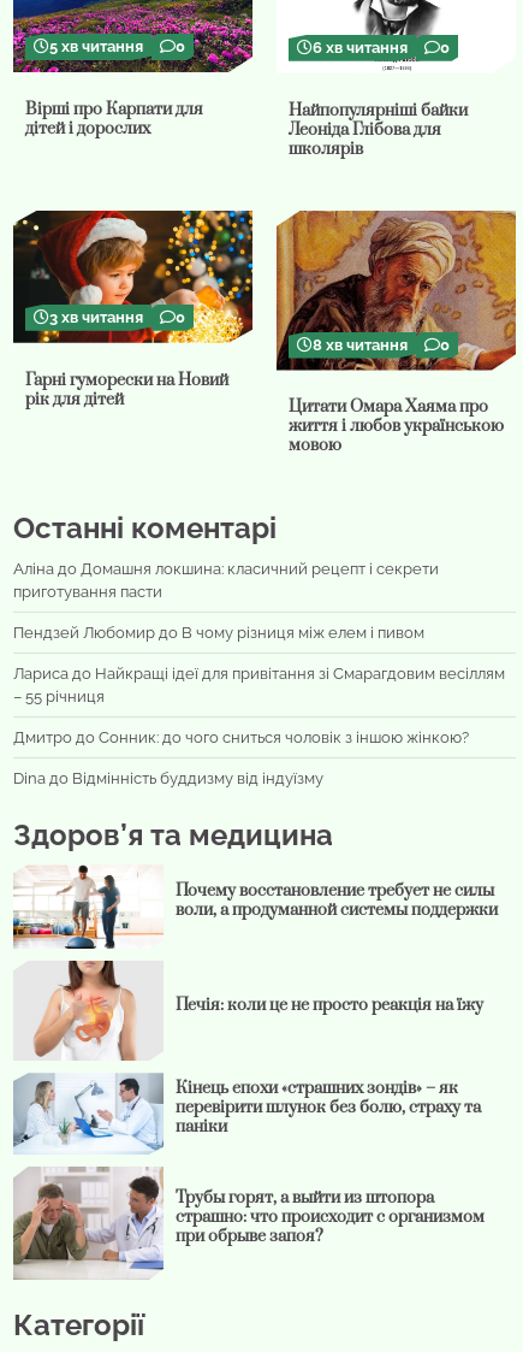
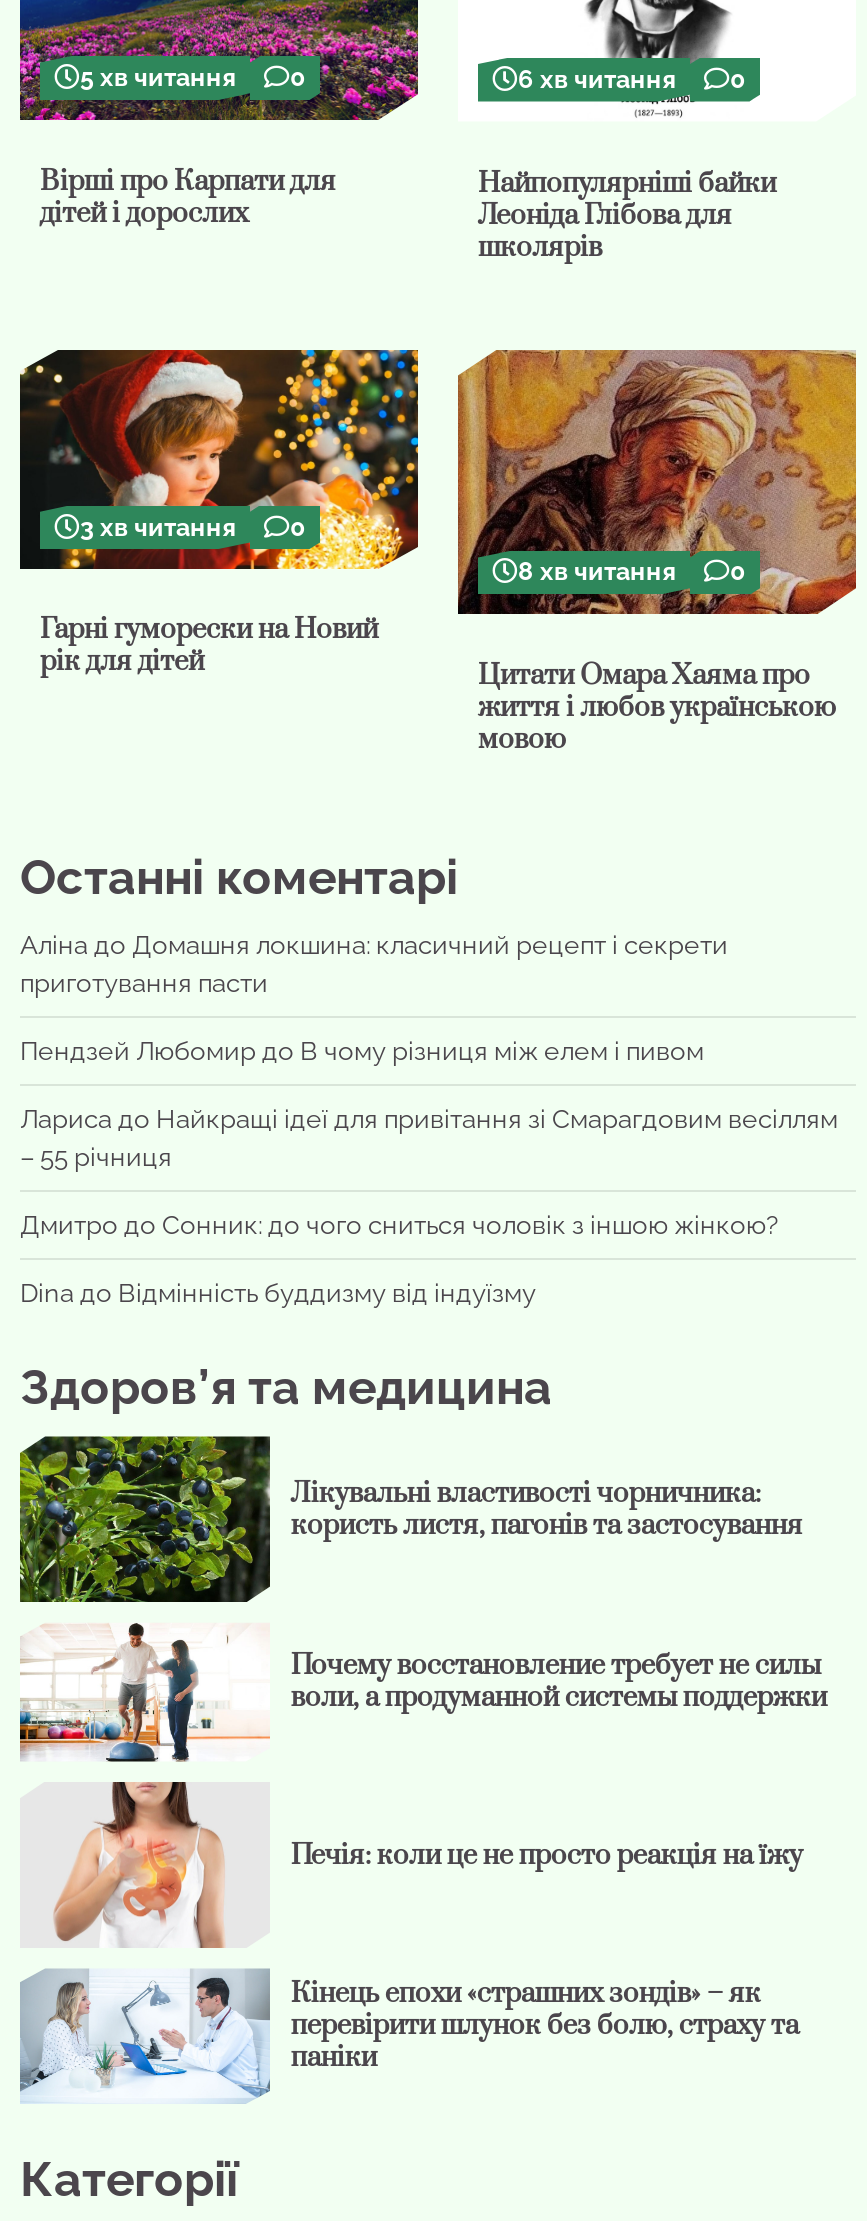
none -> [18,1434,803,1604] [image] | Лікувальні властивості чорничника: | користь листя, пагонів та застосування
moved [11,864,498,1138] -> [16,1622,827,2076]: [image] | Почему восстановление требует не силы | воли, а продуманной системы поддержки | Печія: коли це не просто реакція на їжу | Кінець епохи «страшних зондів» – як | перевірити шлунок без болю, страху та | паніки
[13,1167,485,1280] [image] | Трубы горят, а выйти из штопора | страшно: что происходит с организмом | при обрыве запоя? -> none

